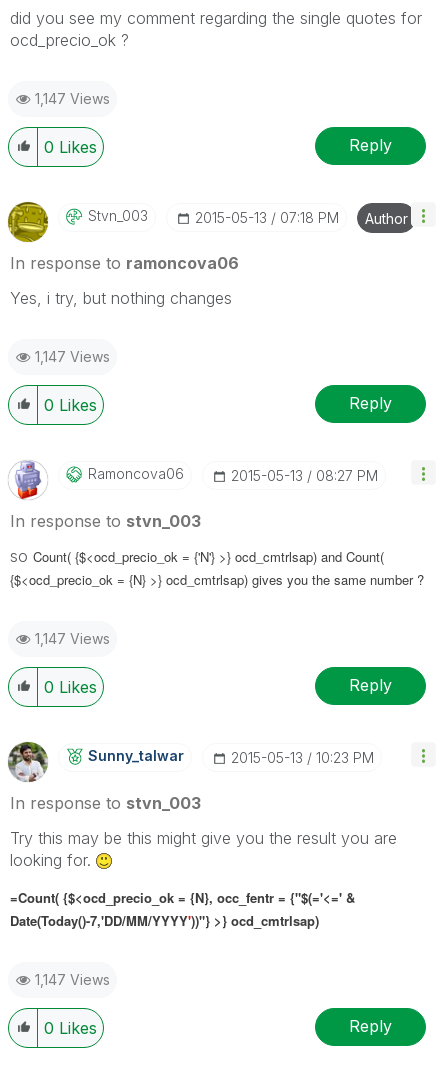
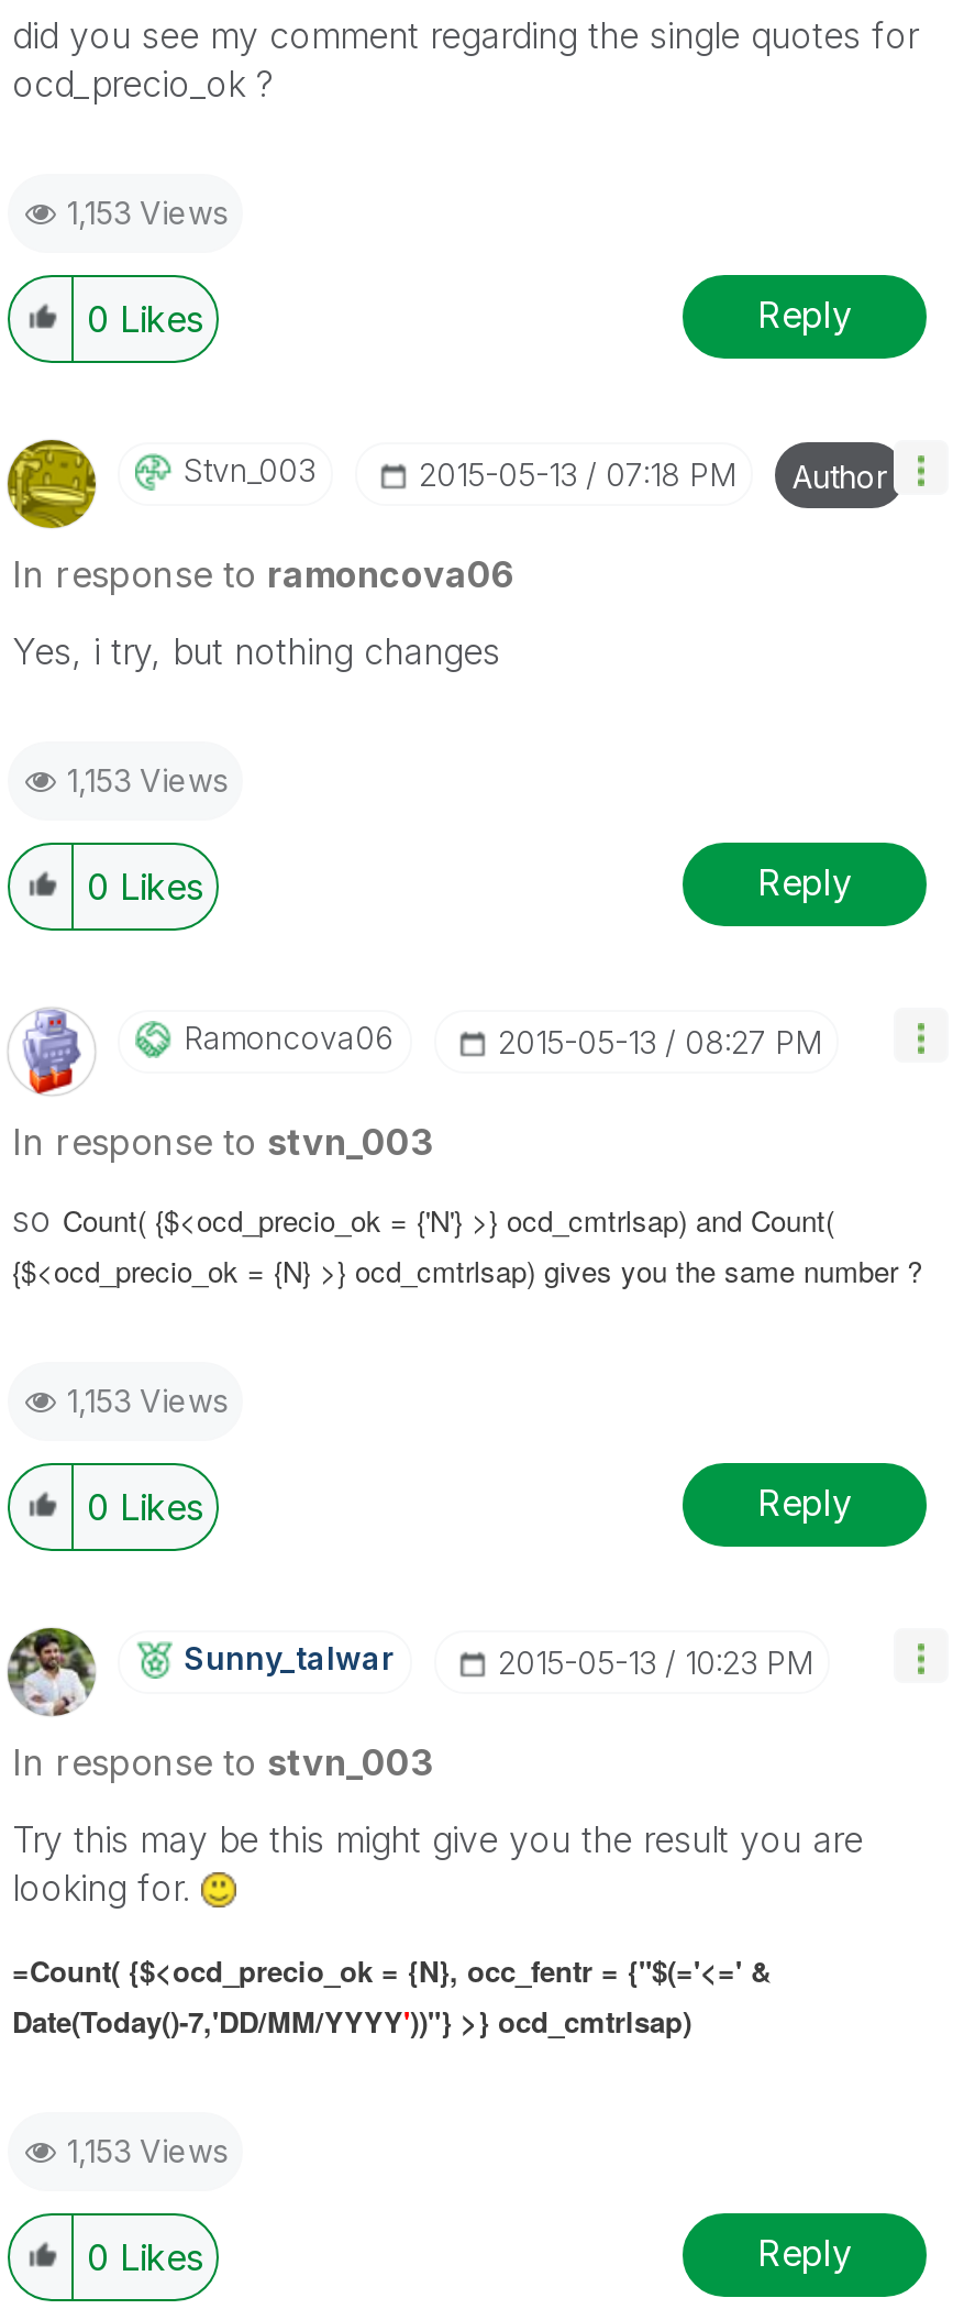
[35,89,110,106] 1,147 Views -> [67,193,228,230] 1,153 Views
[35,347,110,364] 1,147 Views -> [67,760,228,798] 1,153 Views
[35,629,110,646] 1,147 Views -> [67,1381,228,1418] 1,153 Views
[35,970,110,987] 1,147 Views -> [67,2131,228,2168] 1,153 Views

